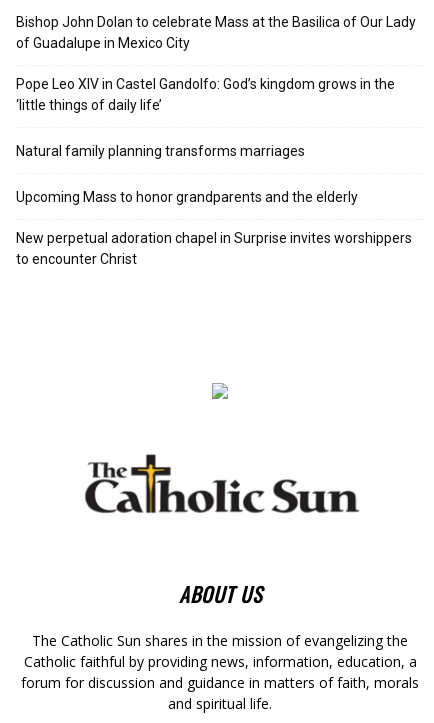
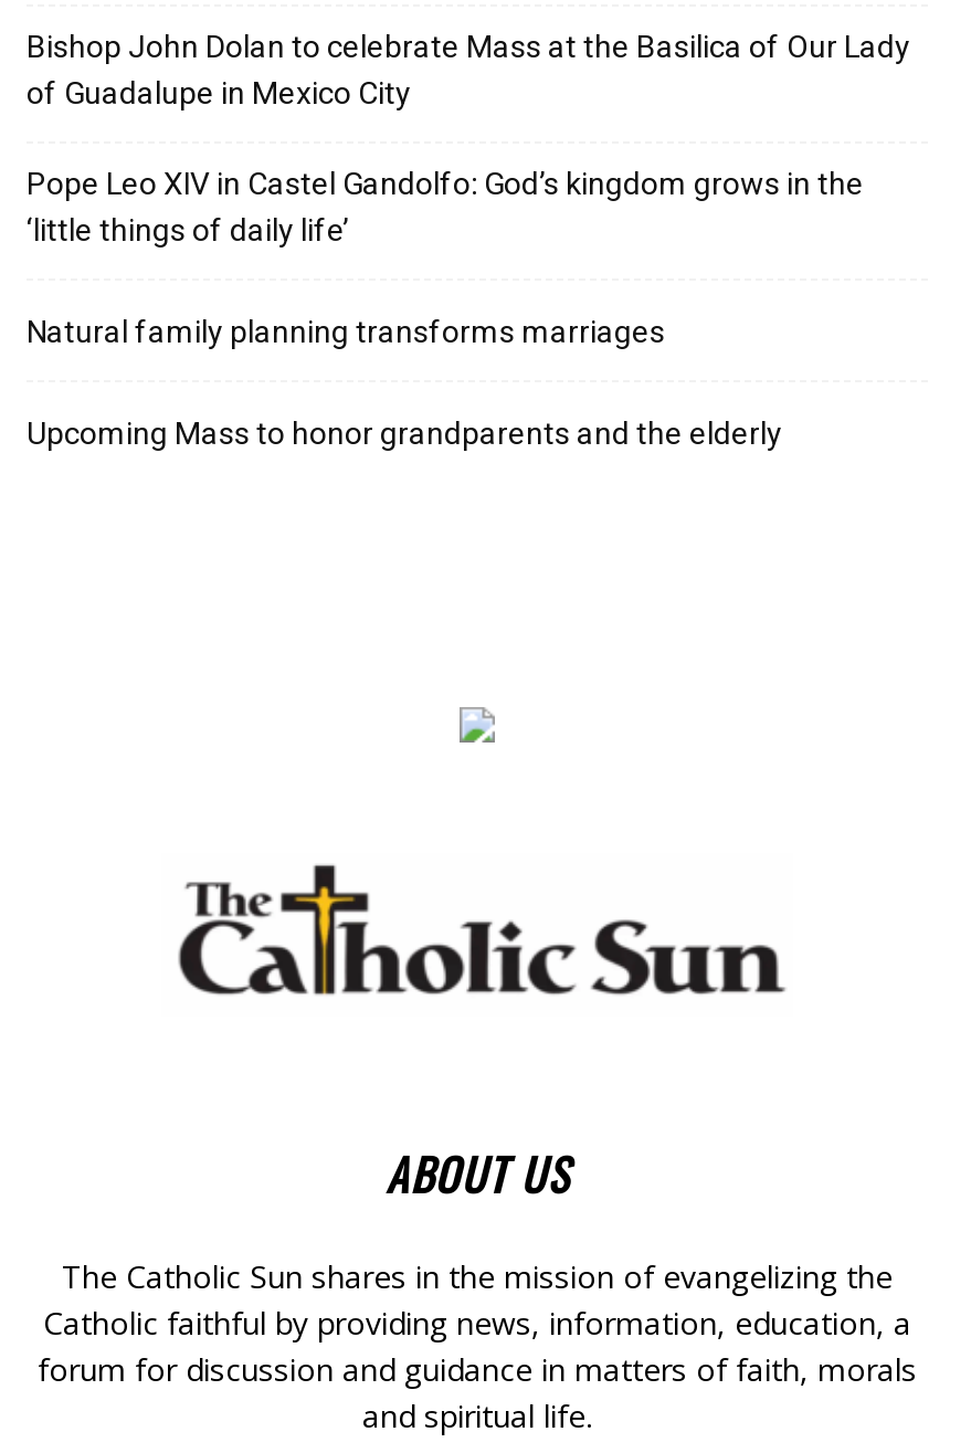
[16,230,412,267] New perpetual adoration chapel in Surprise invites worshippers | to encounter Christ -> none

